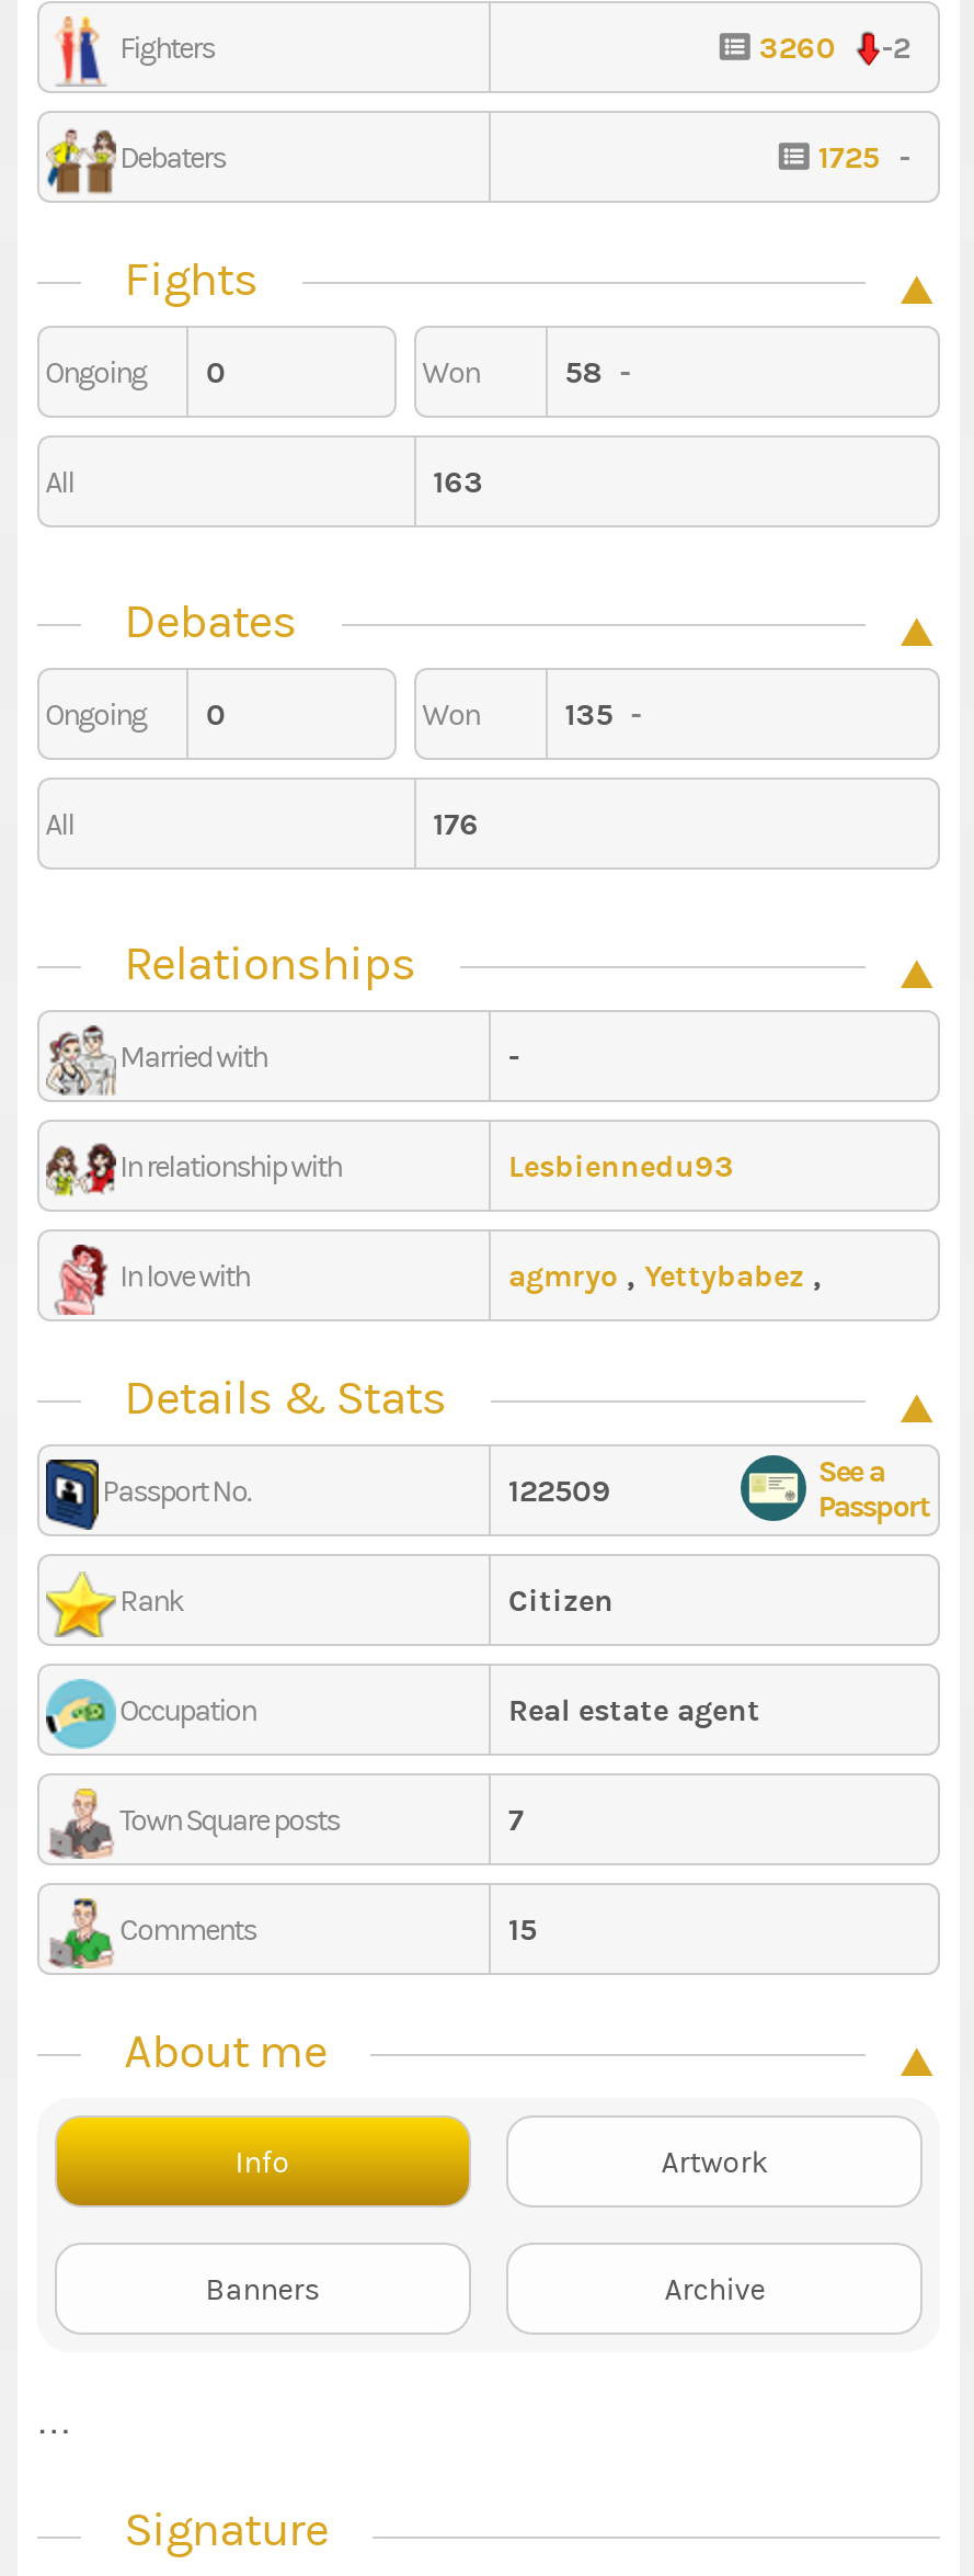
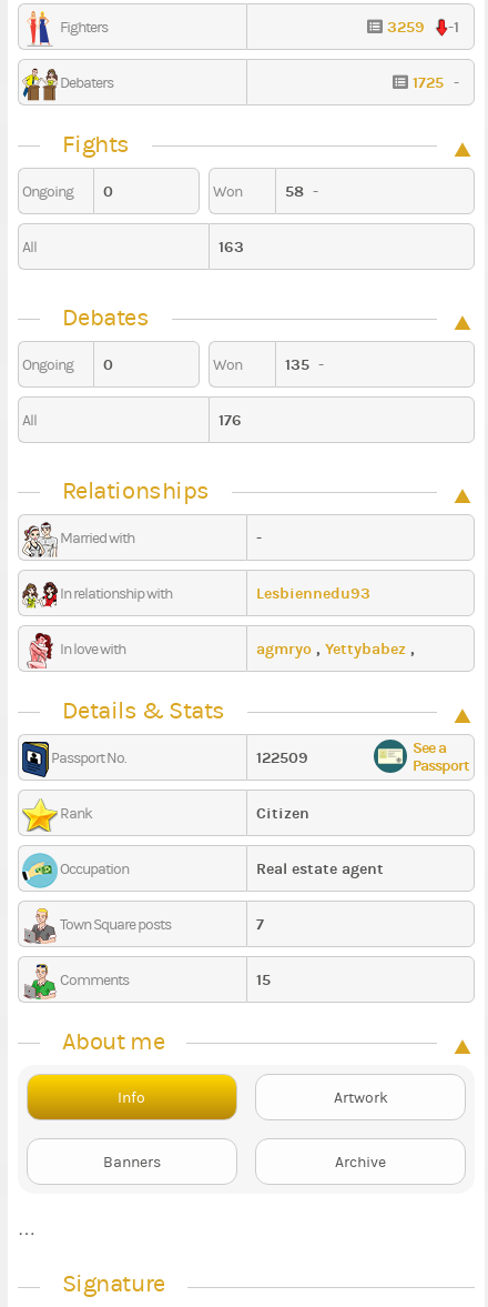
[759,30,844,67] 3260 -> [388,18,430,37] 3259
[882,30,910,67] -2 -> [449,18,460,37] -1

